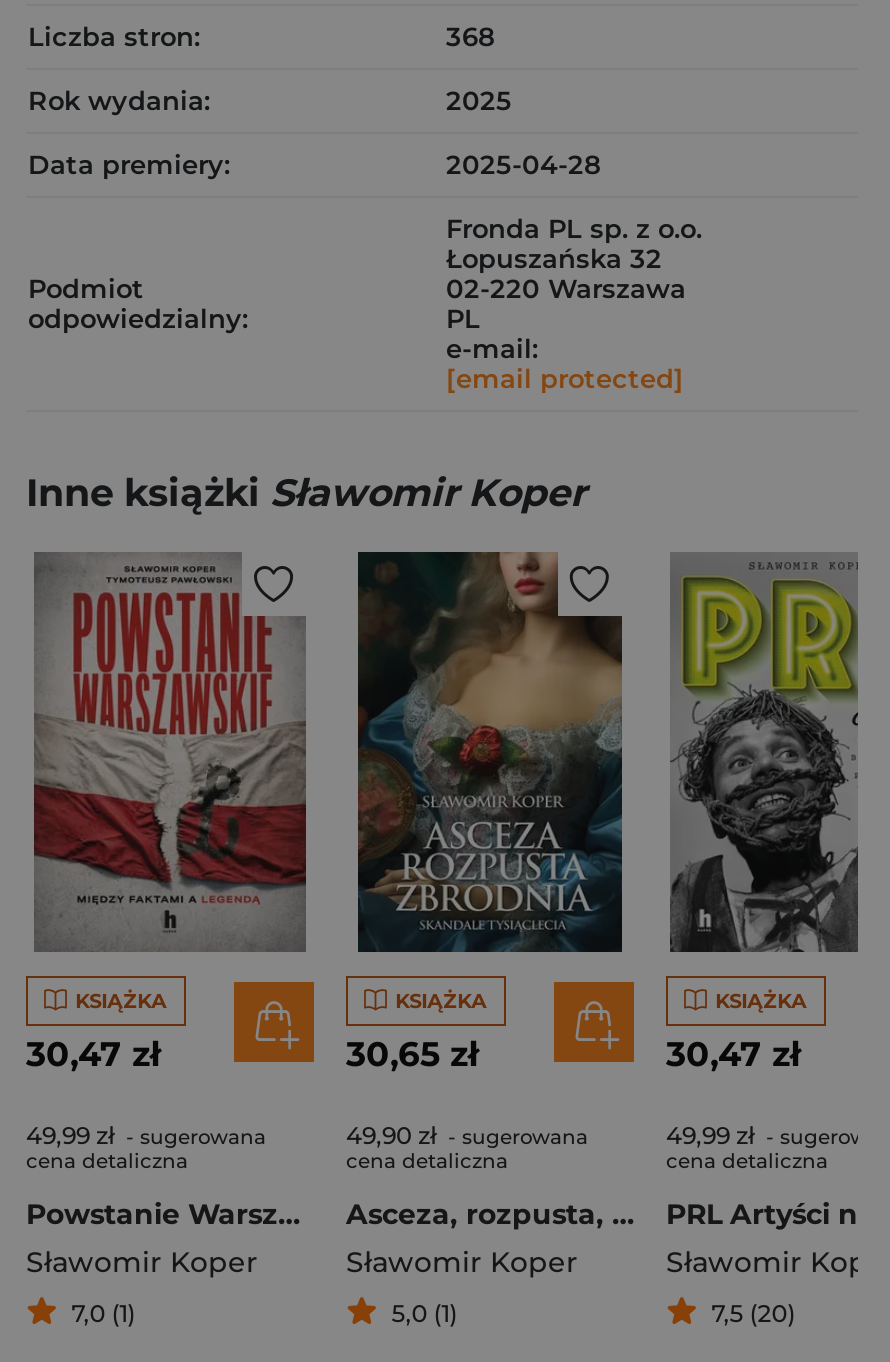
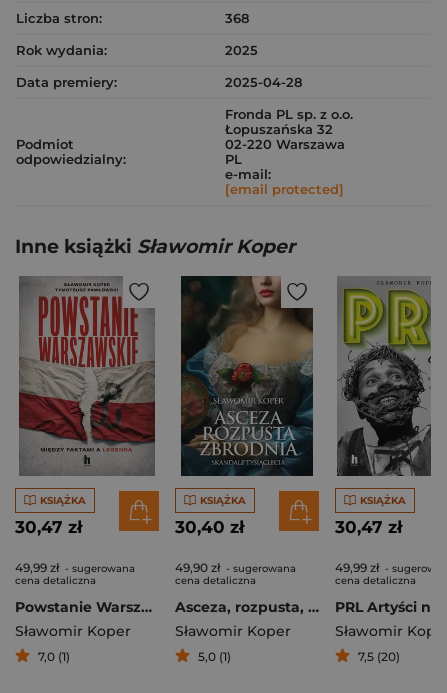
[346,1034,478,1074] 30,65 zł -> [175,517,244,537] 30,40 zł

